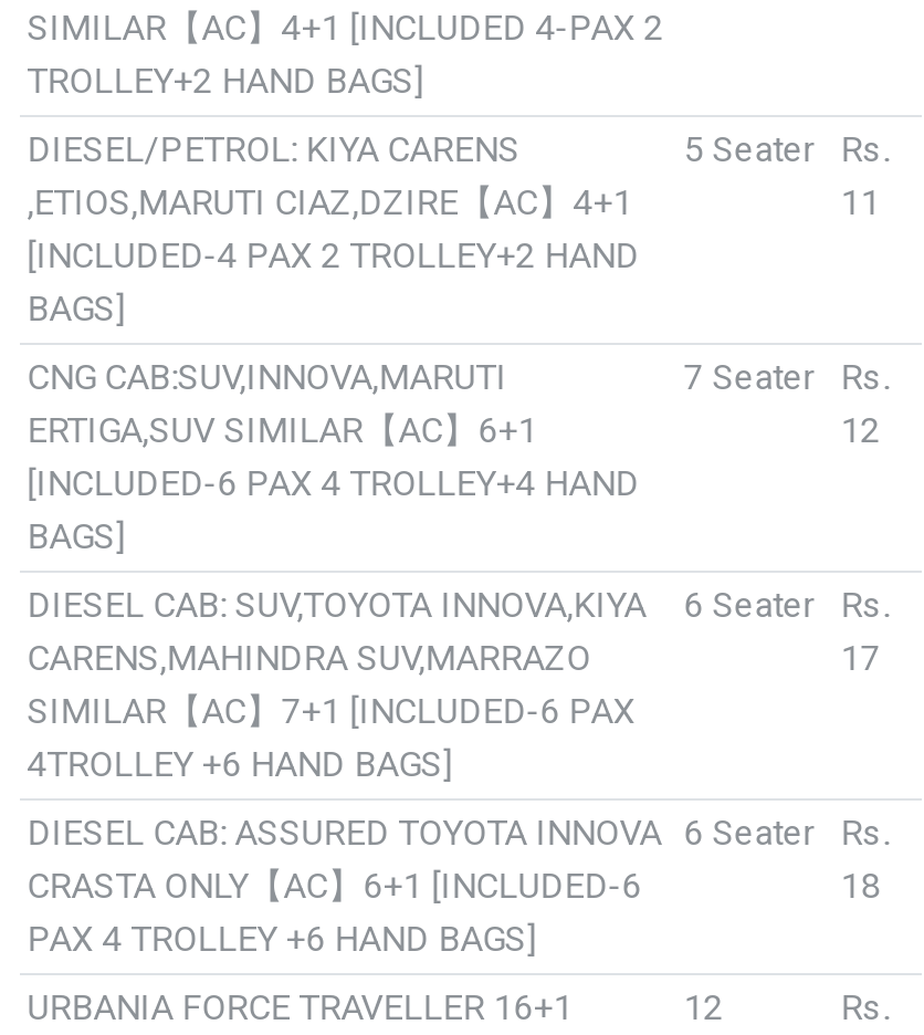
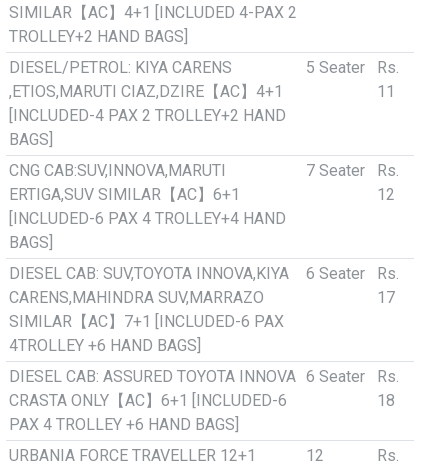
[27,986,573,1028] URBANIA FORCE TRAVELLER 16+1 -> [9,446,256,465] URBANIA FORCE TRAVELLER 12+1

